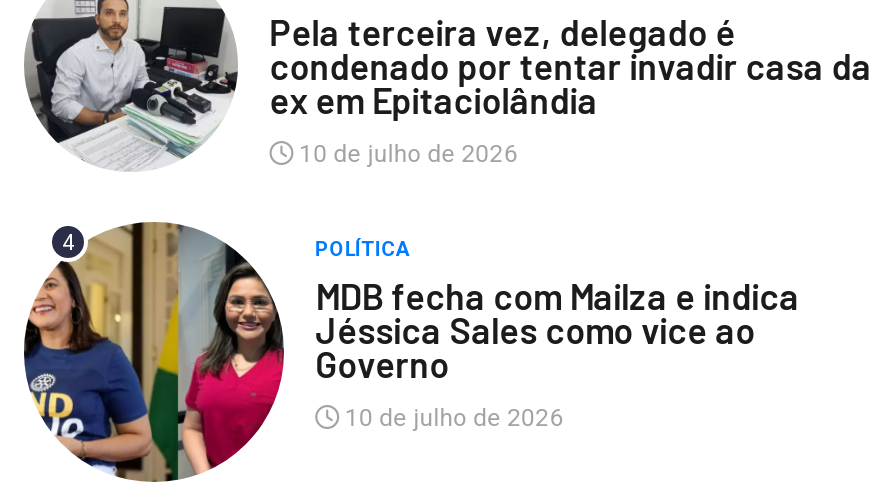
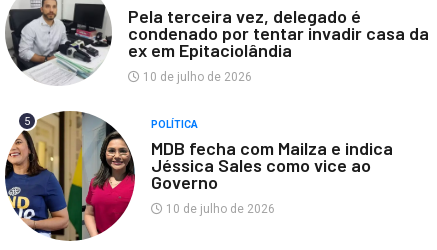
[62,230,74,256] 4 -> [24,115,30,128] 5

